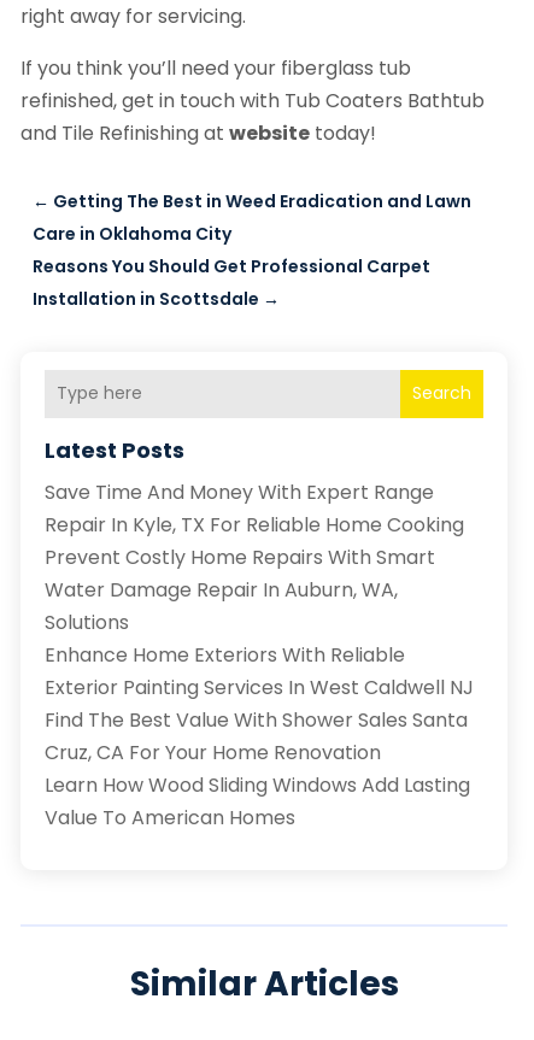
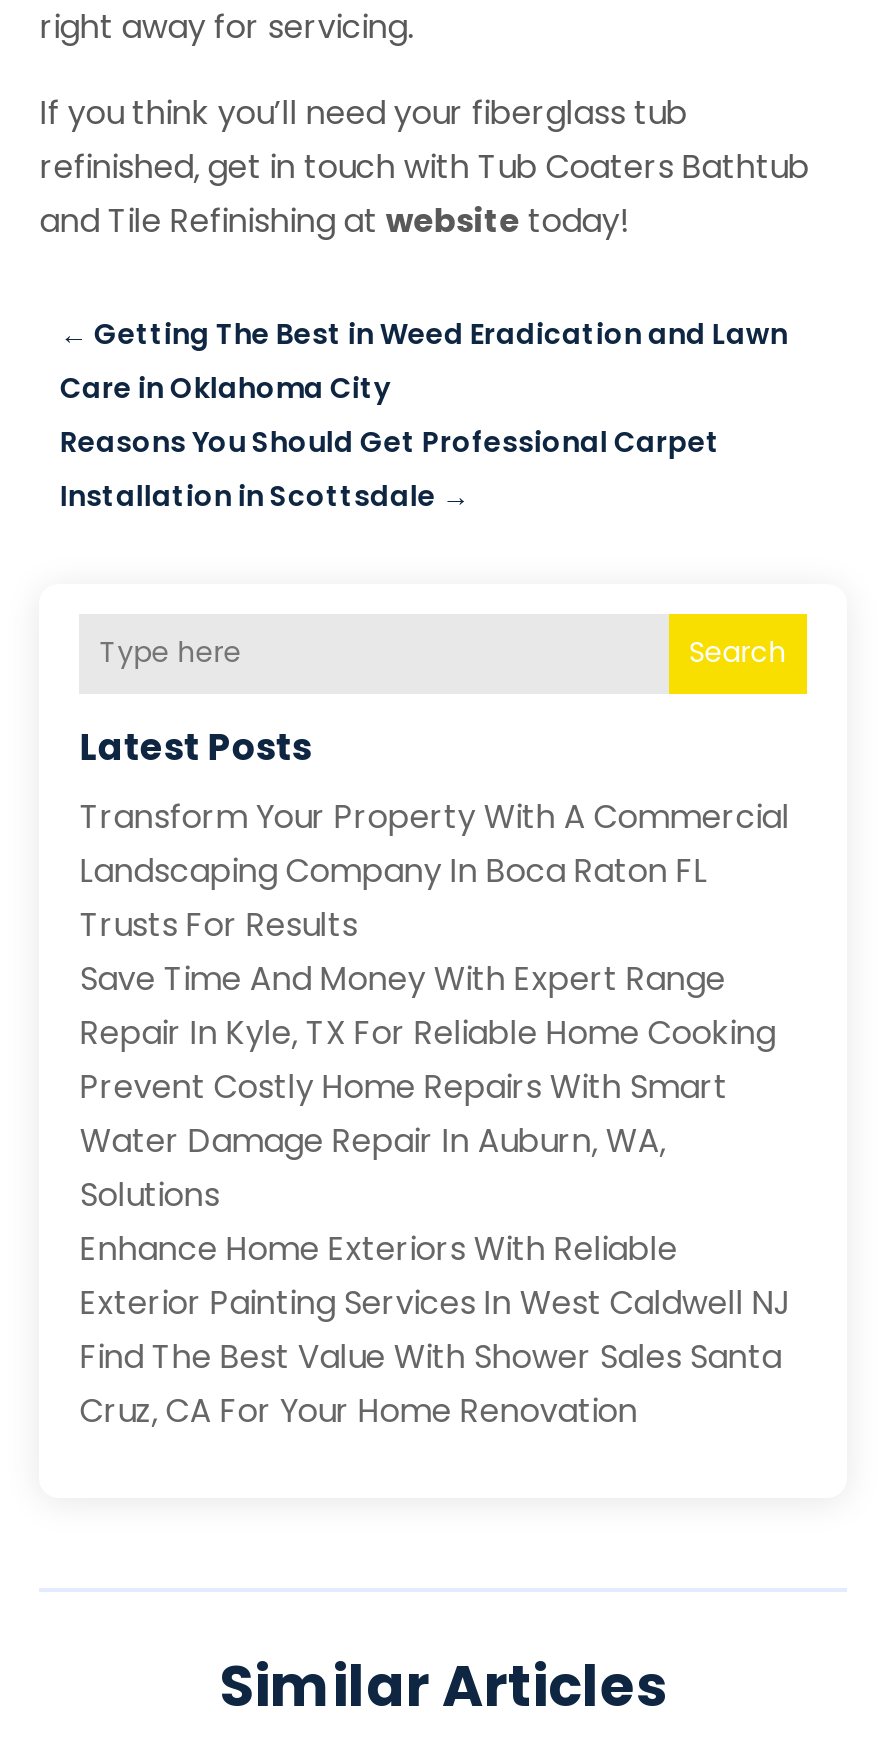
none -> [80,793,790,947] Transform Your Property With A Commercial | Landscaping Company In Boca Raton FL | Trusts For Results
moved [45,478,474,766] -> [80,955,792,1433]: Save Time And Money With Expert Range | Repair In Kyle, TX For Reliable Home Cooking | Prevent Costly Home Repairs With Smart | ... | Find The Best Value With Shower Sales Santa | Cruz, CA For Your Home Renovation
[45,771,471,831] Learn How Wood Sliding Windows Add Lasting | Value To American Homes -> none

